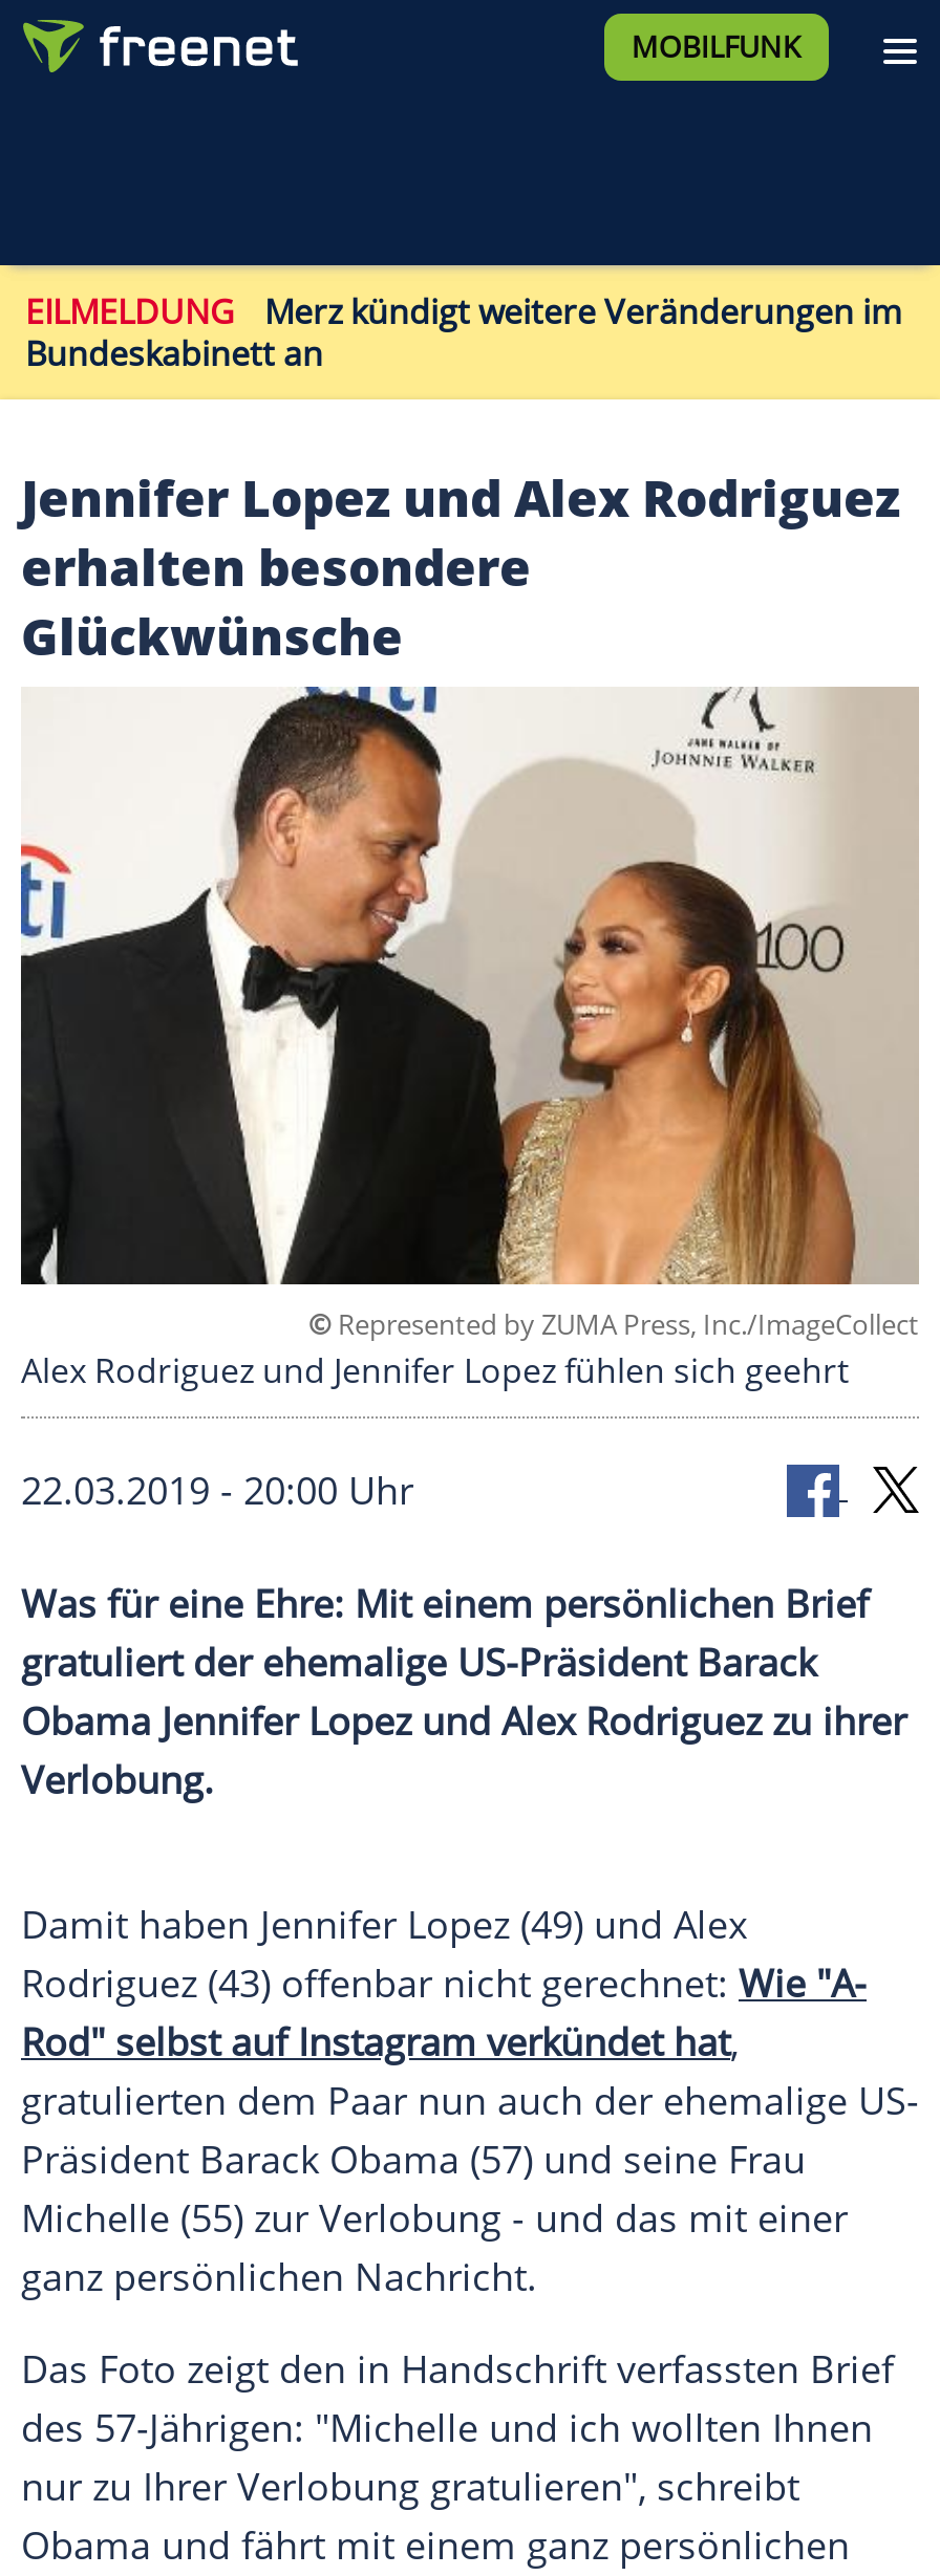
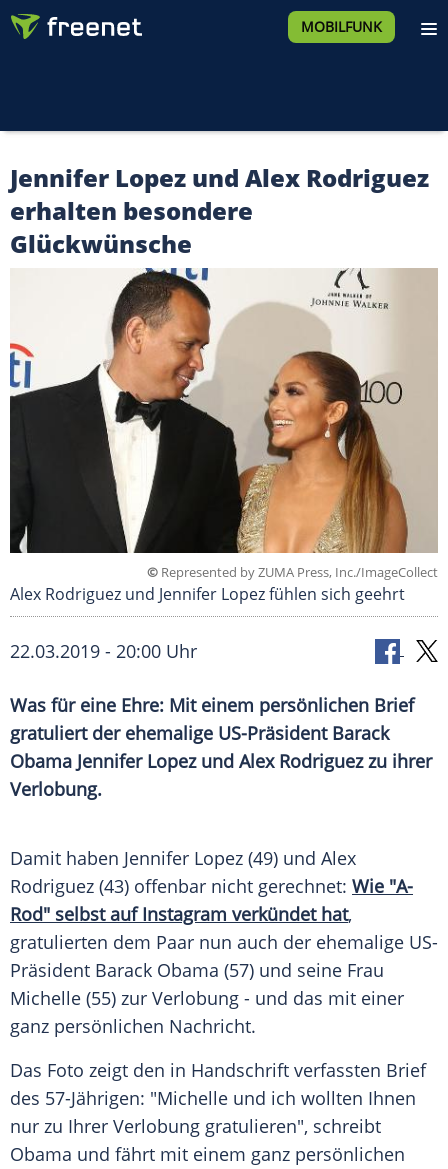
[25,288,902,376] EILMELDUNG Merz kündigt weitere Veränderungen im | Bundeskabinett an -> none

